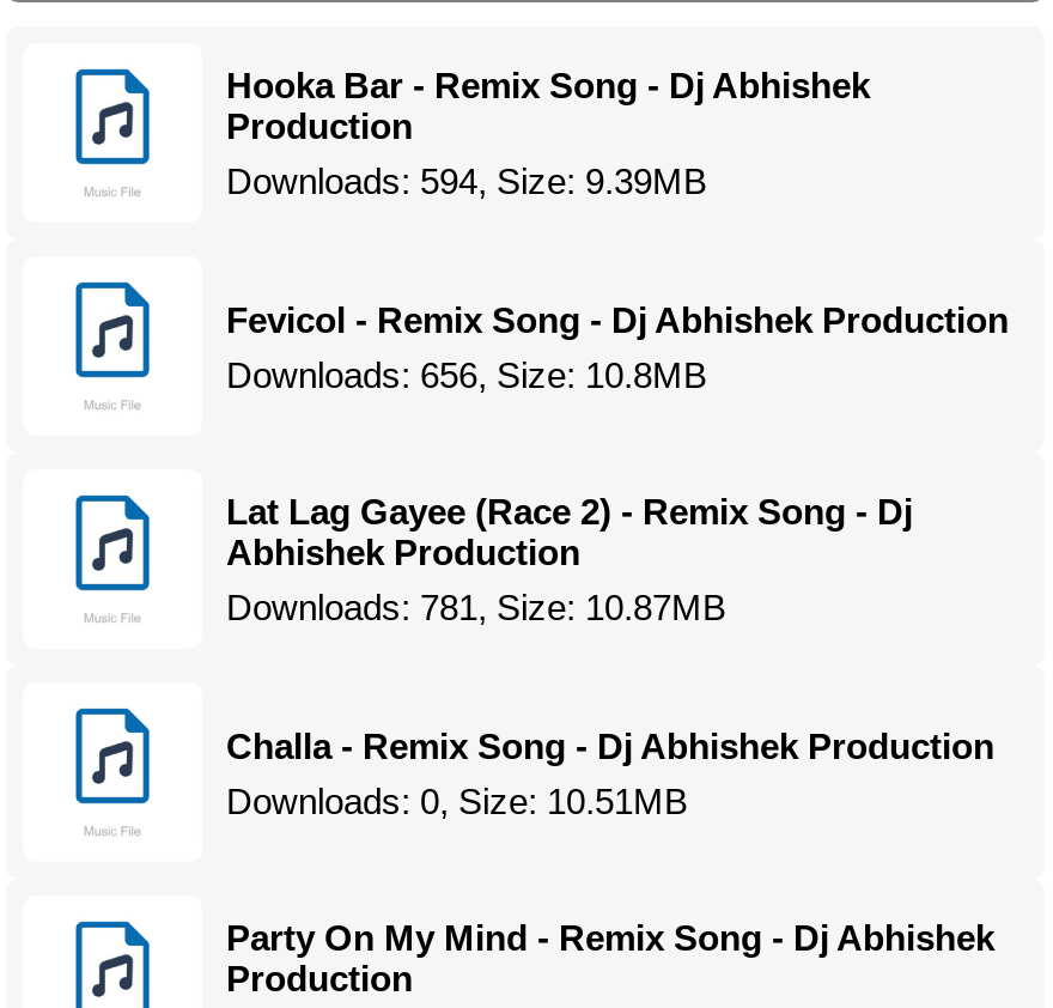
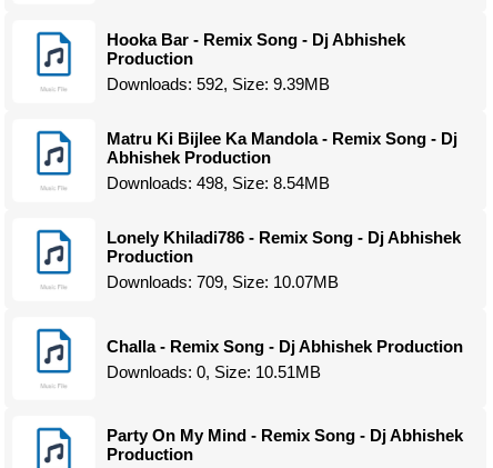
[226,160,1009,532] Downloads: 594, Size: 9.39MB | Fevicol - Remix Song - Dj Abhishek Production | Downloads: 656, Size: 10.8MB | Lat Lag Gayee (Race 2) - Remix Song - Dj -> [107,74,457,148] Downloads: 592, Size: 9.39MB | Matru Ki Bijlee Ka Mandola - Remix Song - Dj
moved [226,532,580,572] -> [107,148,271,167]: Abhishek Production
[226,587,726,627] Downloads: 781, Size: 10.87MB -> [107,173,461,291] Downloads: 498, Size: 8.54MB | Lonely Khiladi786 - Remix Song - Dj Abhishek | Production | Downloads: 709, Size: 10.07MB

